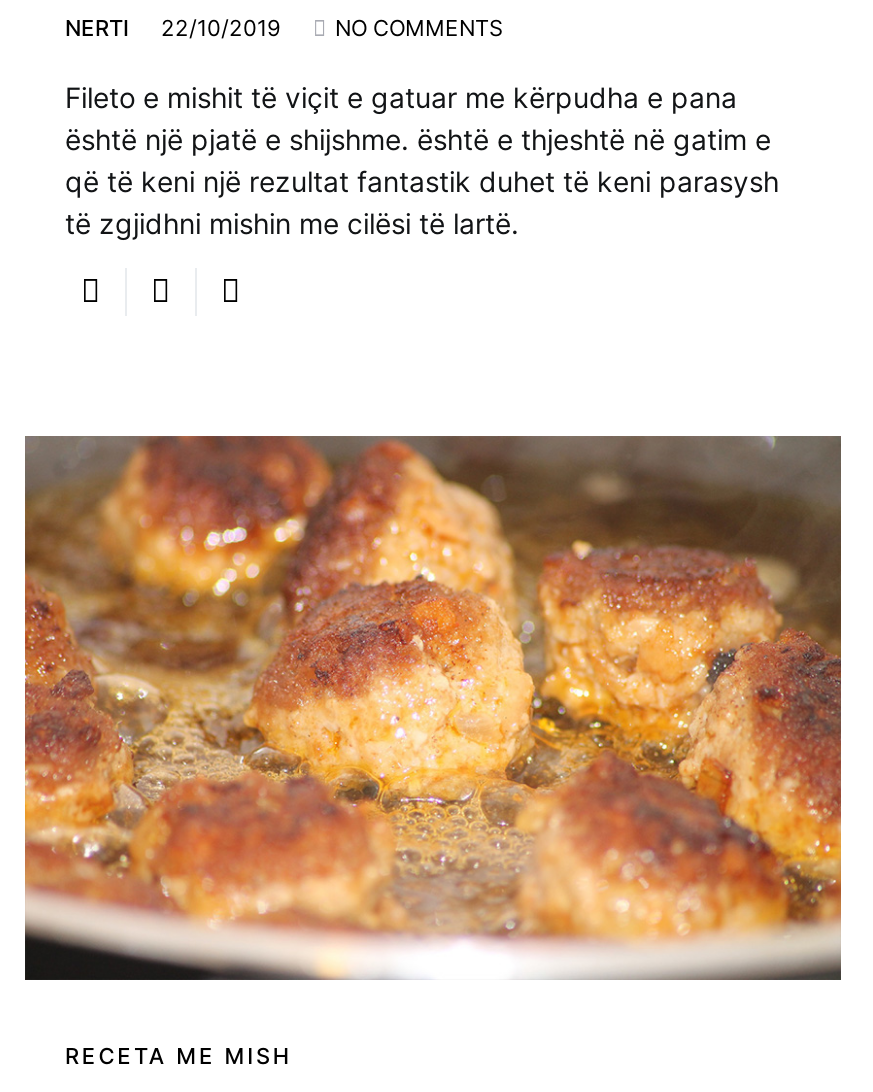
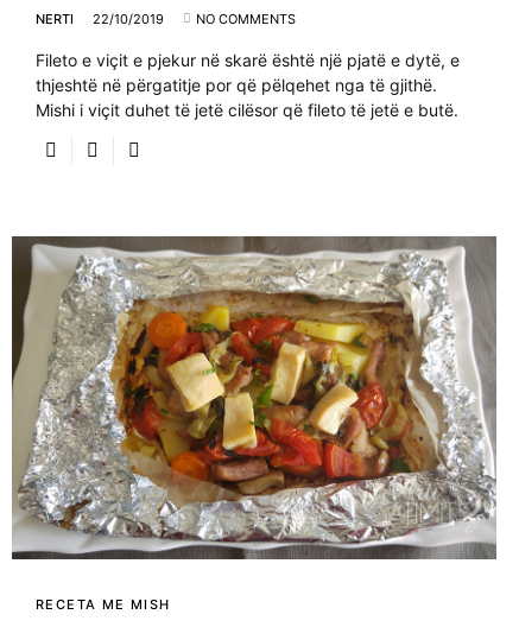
[65,81,779,241] Fileto e mishit të viçit e gatuar me kërpudha e pana | është një pjatë e shijshme. është e thjeshtë në gatim e | që të keni një rezultat fantastik duhet të keni parasysh | të zgjidhni mishin me cilësi të lartë. -> [36,49,460,119] Fileto e viçit e pjekur në skarë është një pjatë e dytë, e | thjeshtë në përgatitje por që pëlqehet nga të gjithë. | Mishi i viçit duhet të jetë cilësor që fileto të jetë e butë.
[23,436,843,982] [image] -> [11,236,496,560] [image]

